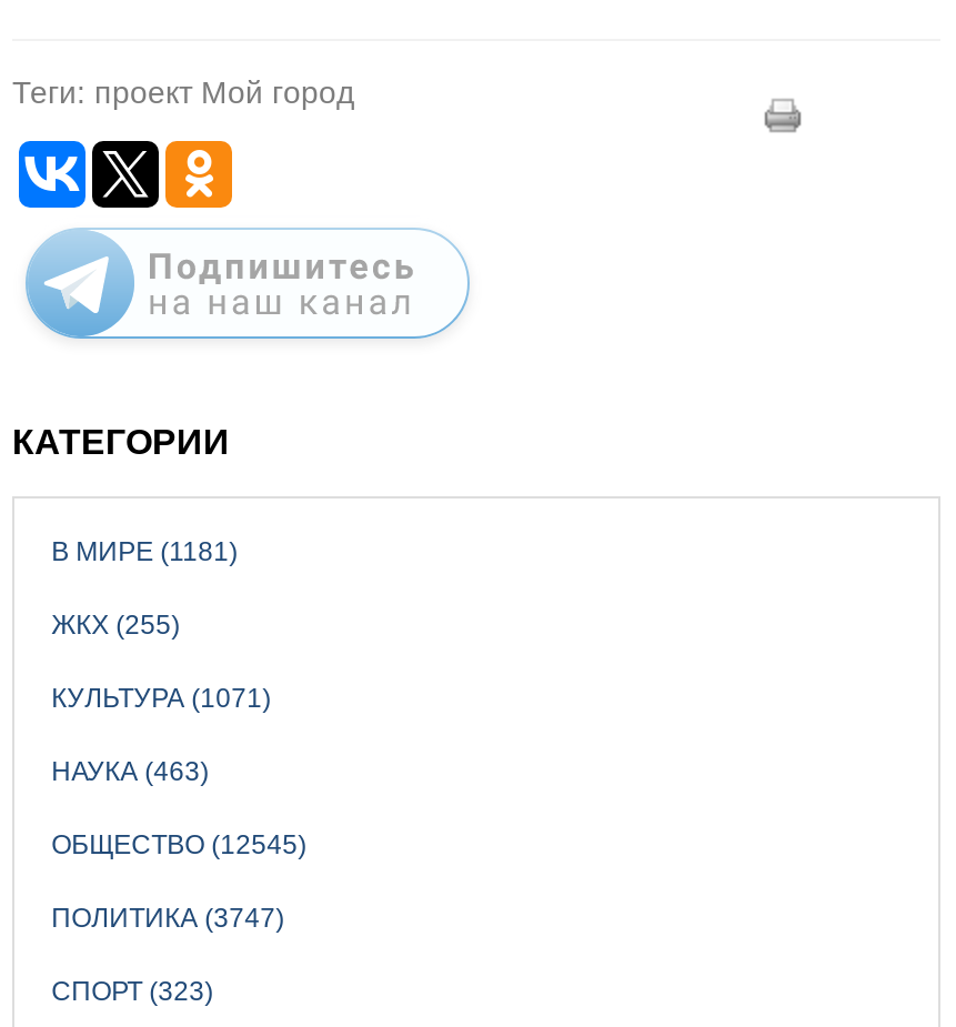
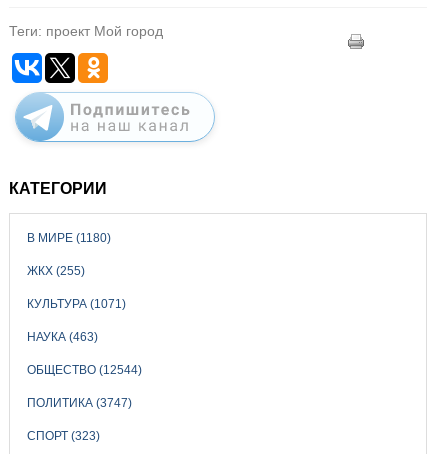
[51,536,238,568] В МИРЕ (1181) -> [27,231,111,245] В МИРЕ (1180)
[51,830,307,861] ОБЩЕСТВО (12545) -> [27,363,142,377] ОБЩЕСТВО (12544)

